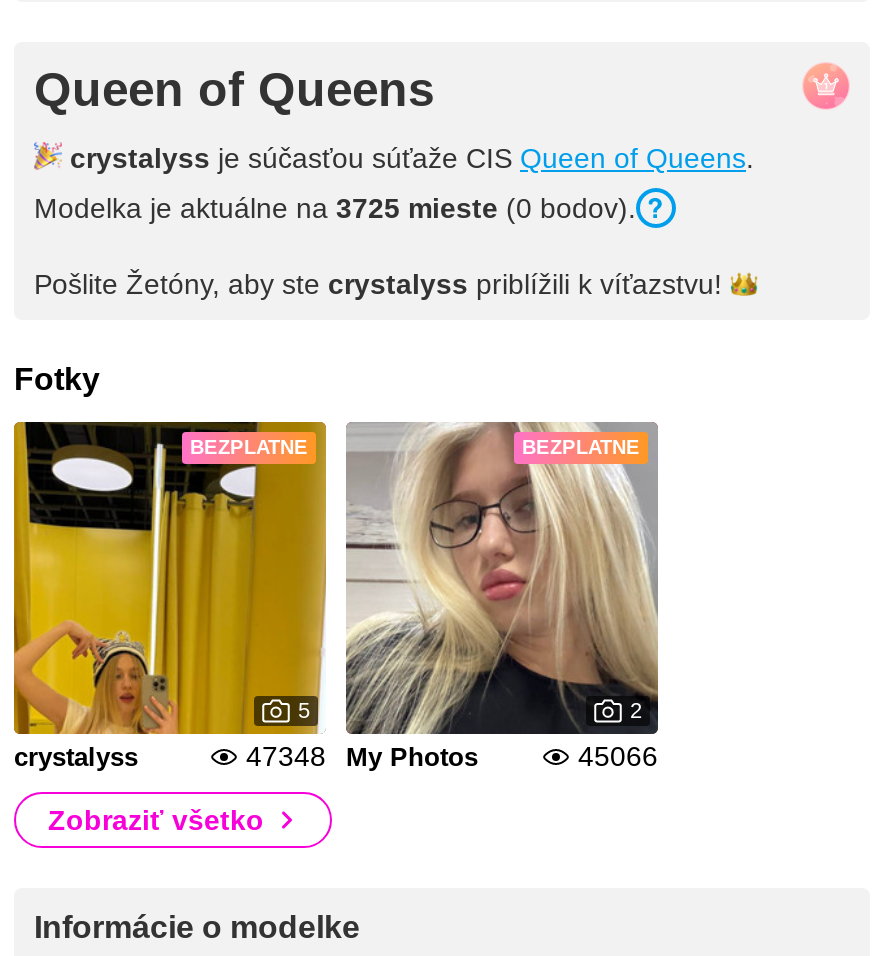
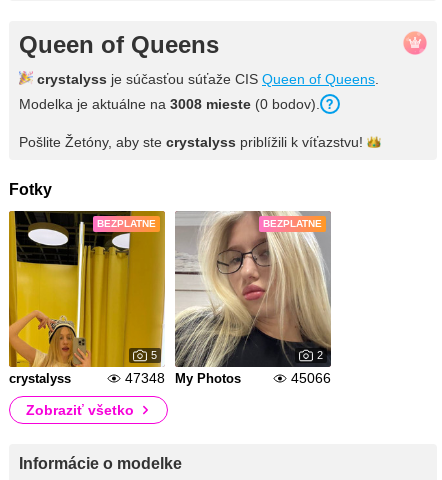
[34,192,636,224] Modelka je aktuálne na 3725 mieste (0 bodov). -> [19,96,320,112] Modelka je aktuálne na 3008 mieste (0 bodov).

